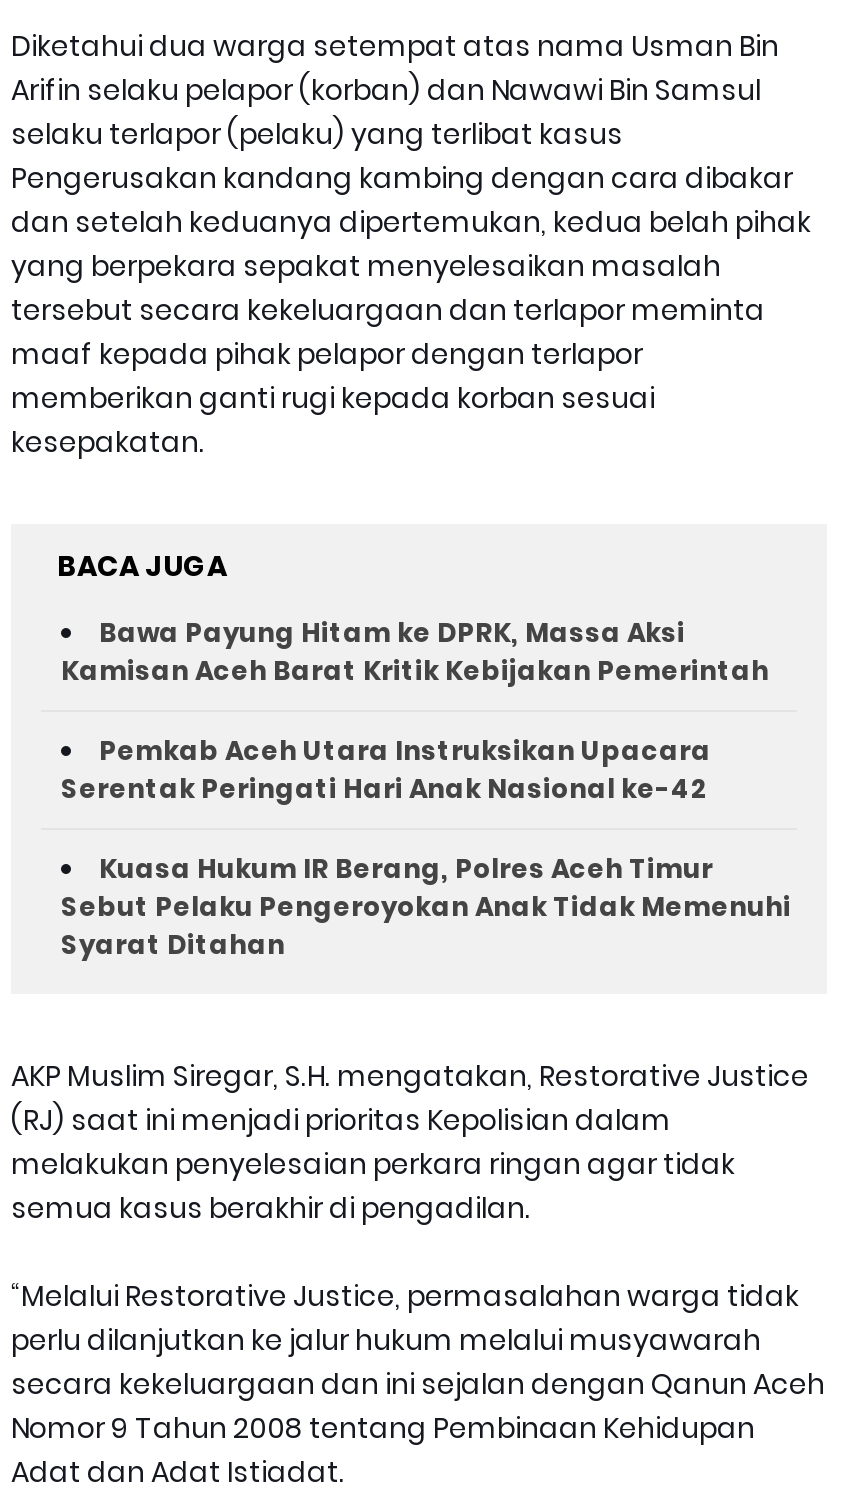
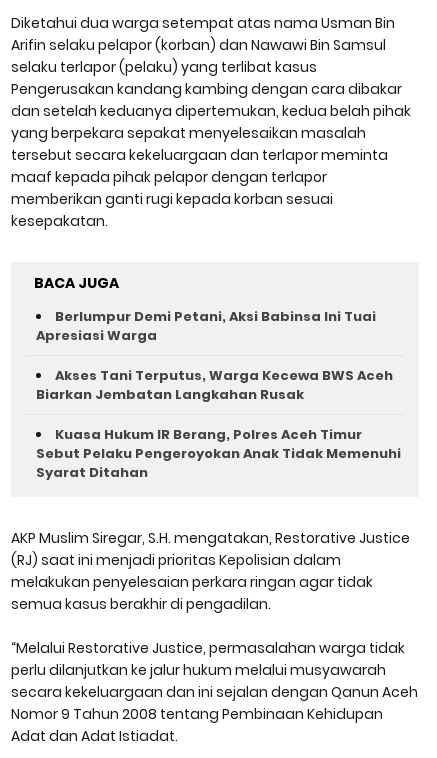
[61,613,769,689] Bawa Payung Hitam ke DPRK, Massa Aksi | Kamisan Aceh Barat Kritik Kebijakan Pemerintah -> [36,306,376,344] Berlumpur Demi Petani, Aksi Babinsa Ini Tuai | Apresiasi Warga
[61,731,711,807] Pemkab Aceh Utara Instruksikan Upacara | Serentak Peringati Hari Anak Nasional ke-42 -> [36,365,393,403] Akses Tani Terputus, Warga Kecewa BWS Aceh | Biarkan Jembatan Langkahan Rusak

